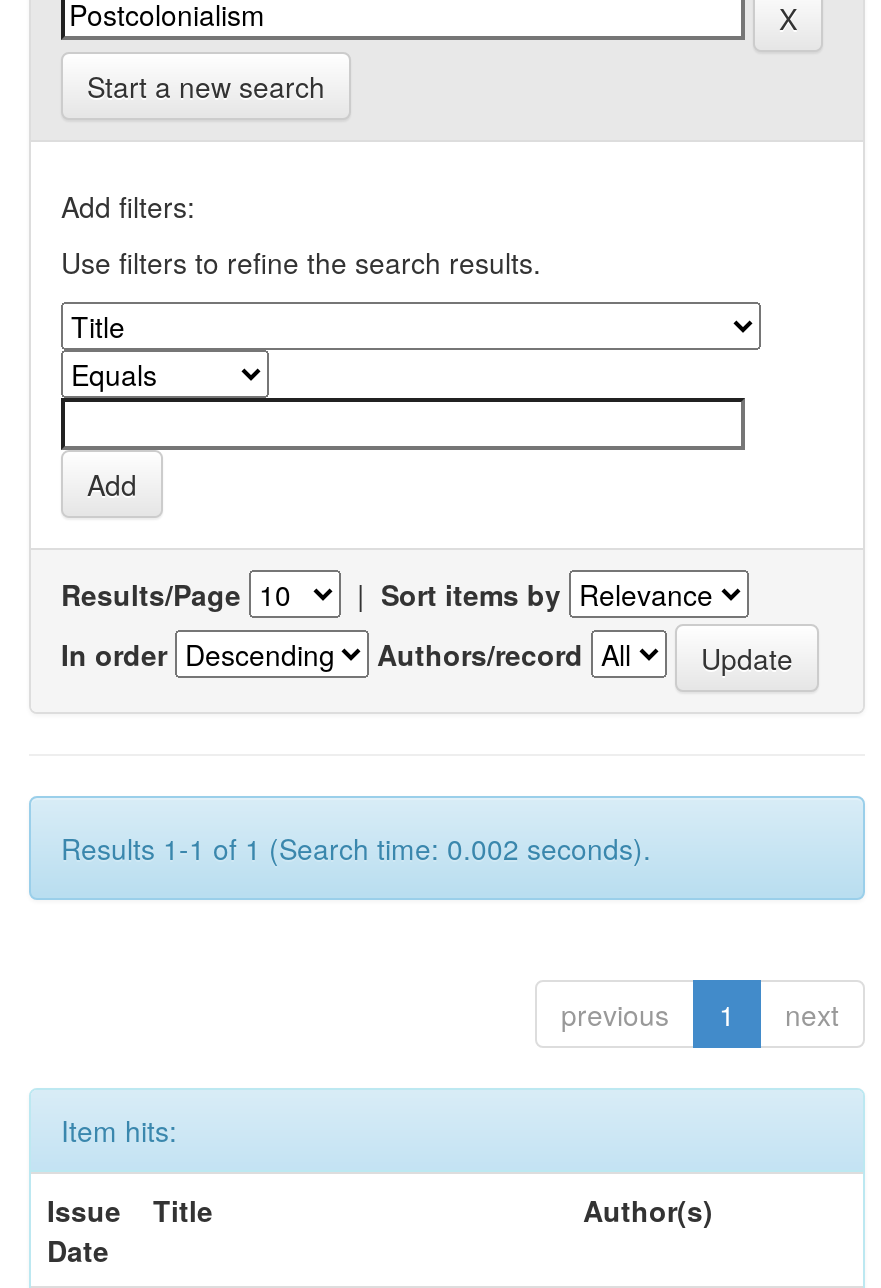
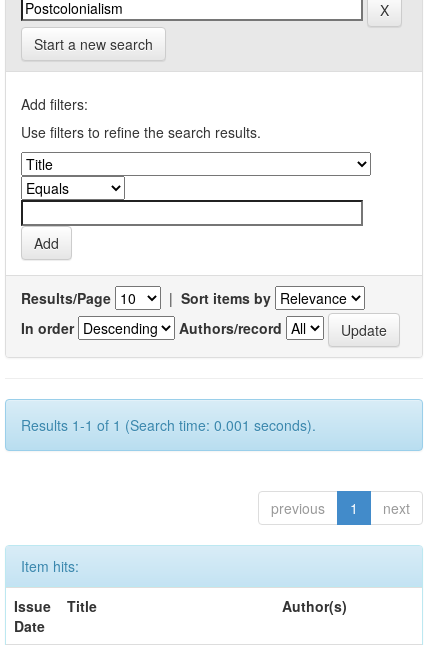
[61,828,651,868] Results 1-1 of 1 (Search time: 0.002 seconds). -> [21,415,316,435] Results 1-1 of 1 (Search time: 0.001 seconds).

